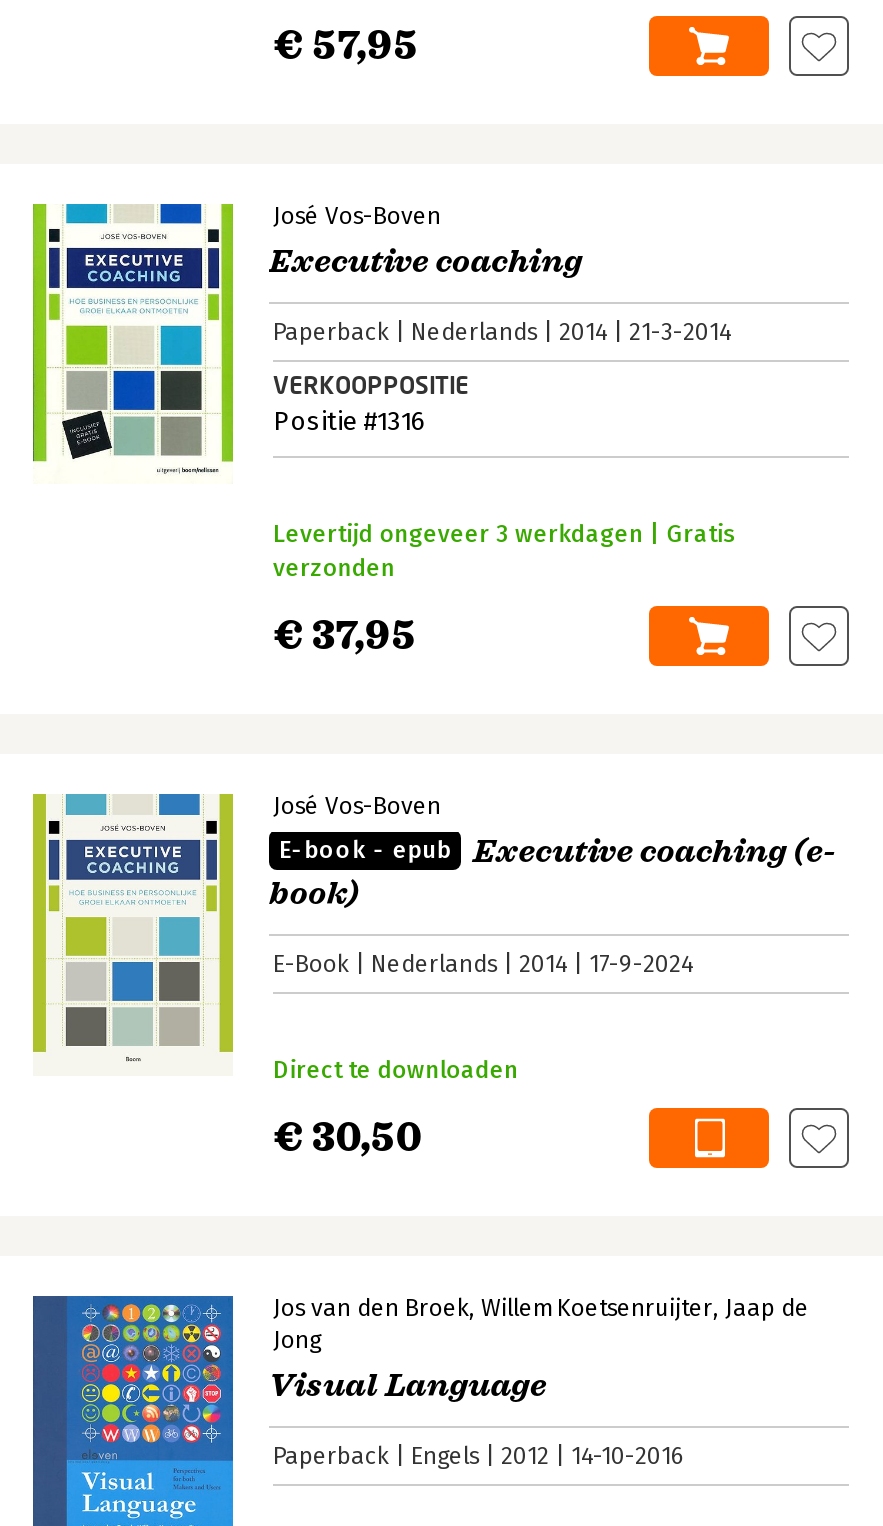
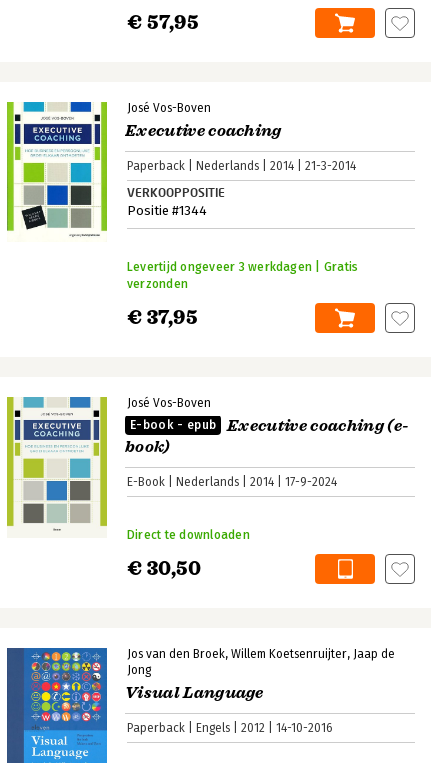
[273,405,425,435] Positie #1316 -> [127,203,207,218] Positie #1344

